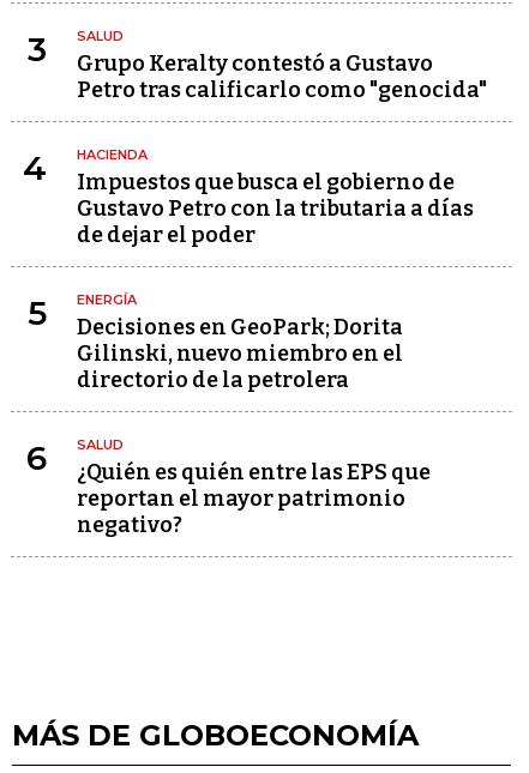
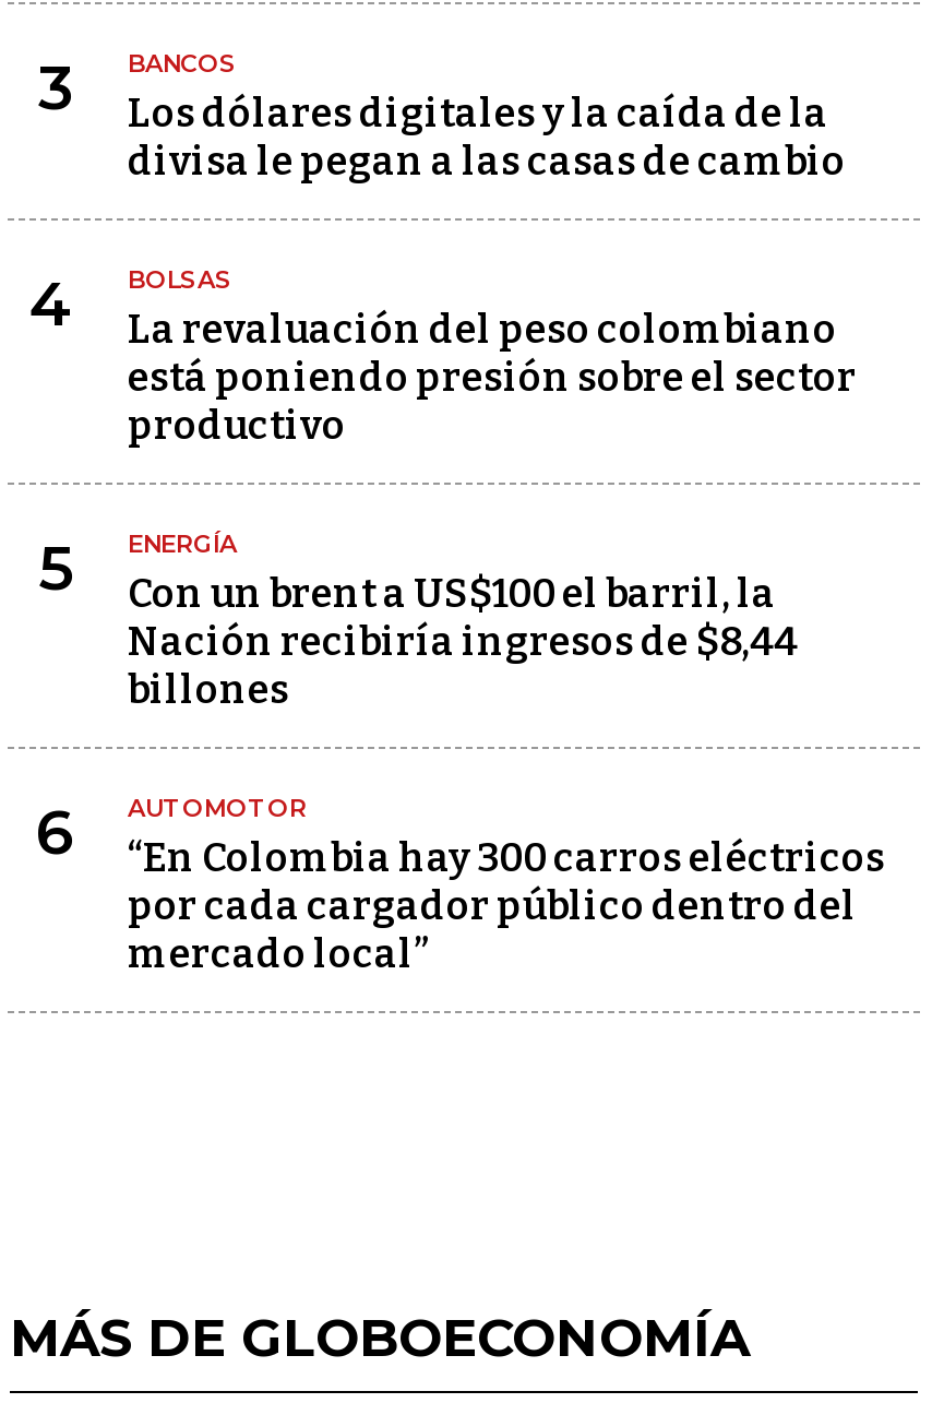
[77,28,487,103] SALUD | Grupo Keralty contestó a Gustavo | Petro tras calificarlo como "genocida" -> [128,48,846,186] BANCOS | Los dólares digitales y la caída de la | divisa le pegan a las casas de cambio
[77,146,474,248] HACIENDA | Impuestos que busca el gobierno de | Gustavo Petro con la tributaria a días | de dejar el poder -> [128,264,857,450] BOLSAS | La revaluación del peso colombiano | está poniendo presión sobre el sector | productivo
[77,314,403,393] Decisiones en GeoPark; Dorita | Gilinski, nuevo miembro en el | directorio de la petrolera -> [128,570,798,714] Con un brent a US$100 el barril, la | Nación recibiría ingresos de $8,44 | billones
[77,436,431,538] SALUD | ¿Quién es quién entre las EPS que | reportan el mayor patrimonio | negativo? -> [128,793,885,978] AUTOMOTOR | “En Colombia hay 300 carros eléctricos | por cada cargador público dentro del | mercado local”

